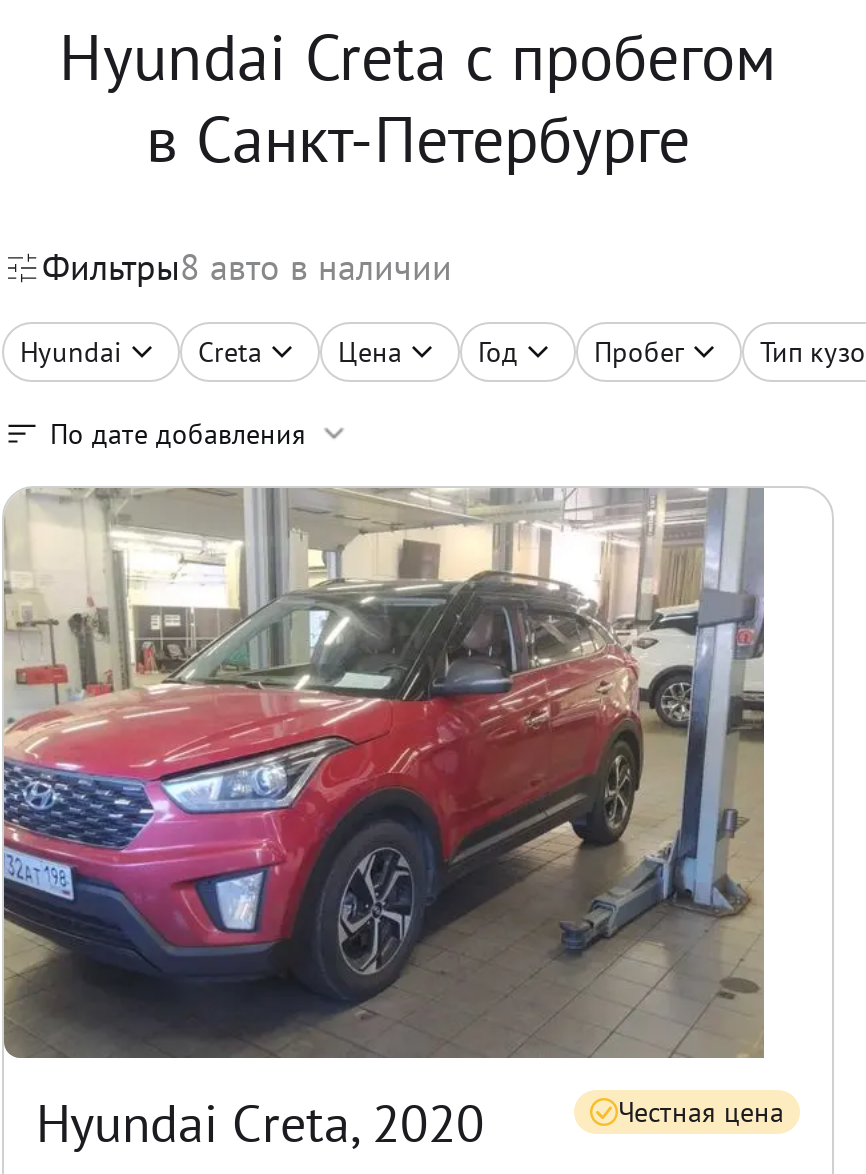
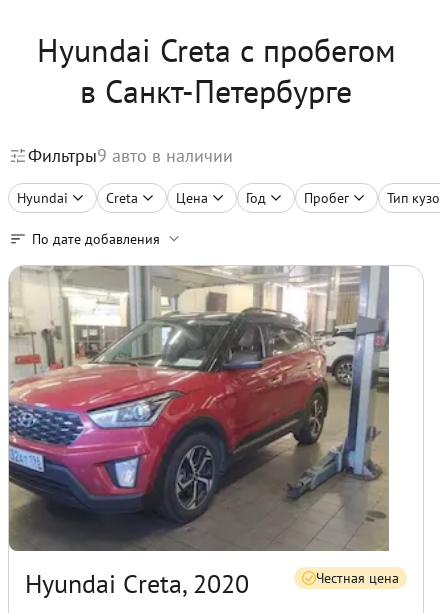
[42,244,452,290] Фильтры8 авто в наличии -> [28,144,233,167] Фильтры9 авто в наличии

